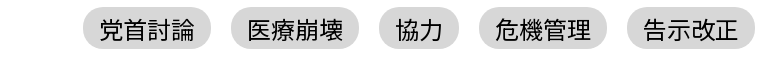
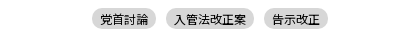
[247,11,591,45] 医療崩壊 | 協力 | 危機管理 -> [174,10,246,27] 入管法改正案

